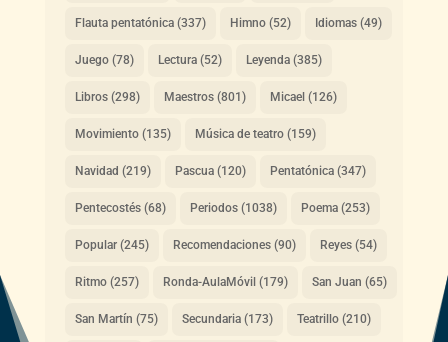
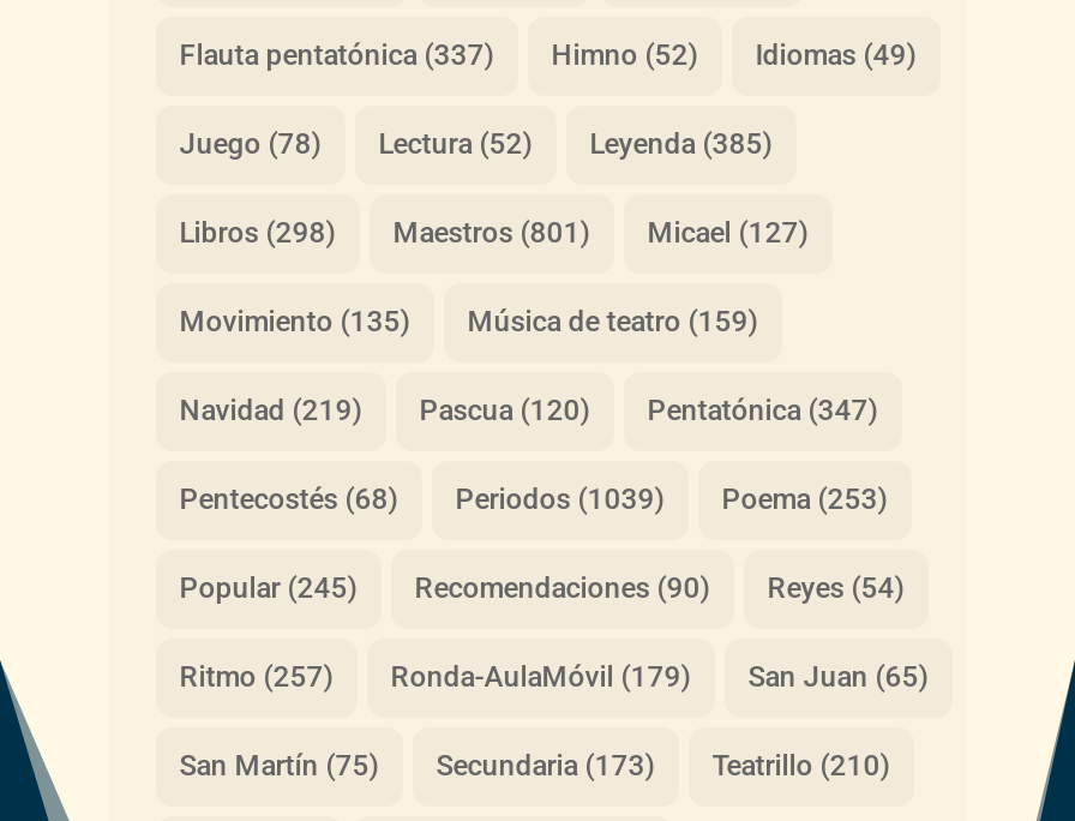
[75,90,337,104] Libros (298) Maestros (801) Micael (126) -> [179,217,808,251] Libros (298) Maestros (801) Micael (127)
[75,201,370,215] Pentecostés (68) Periodos (1038) Poema (253) -> [179,483,887,517] Pentecostés (68) Periodos (1039) Poema (253)

